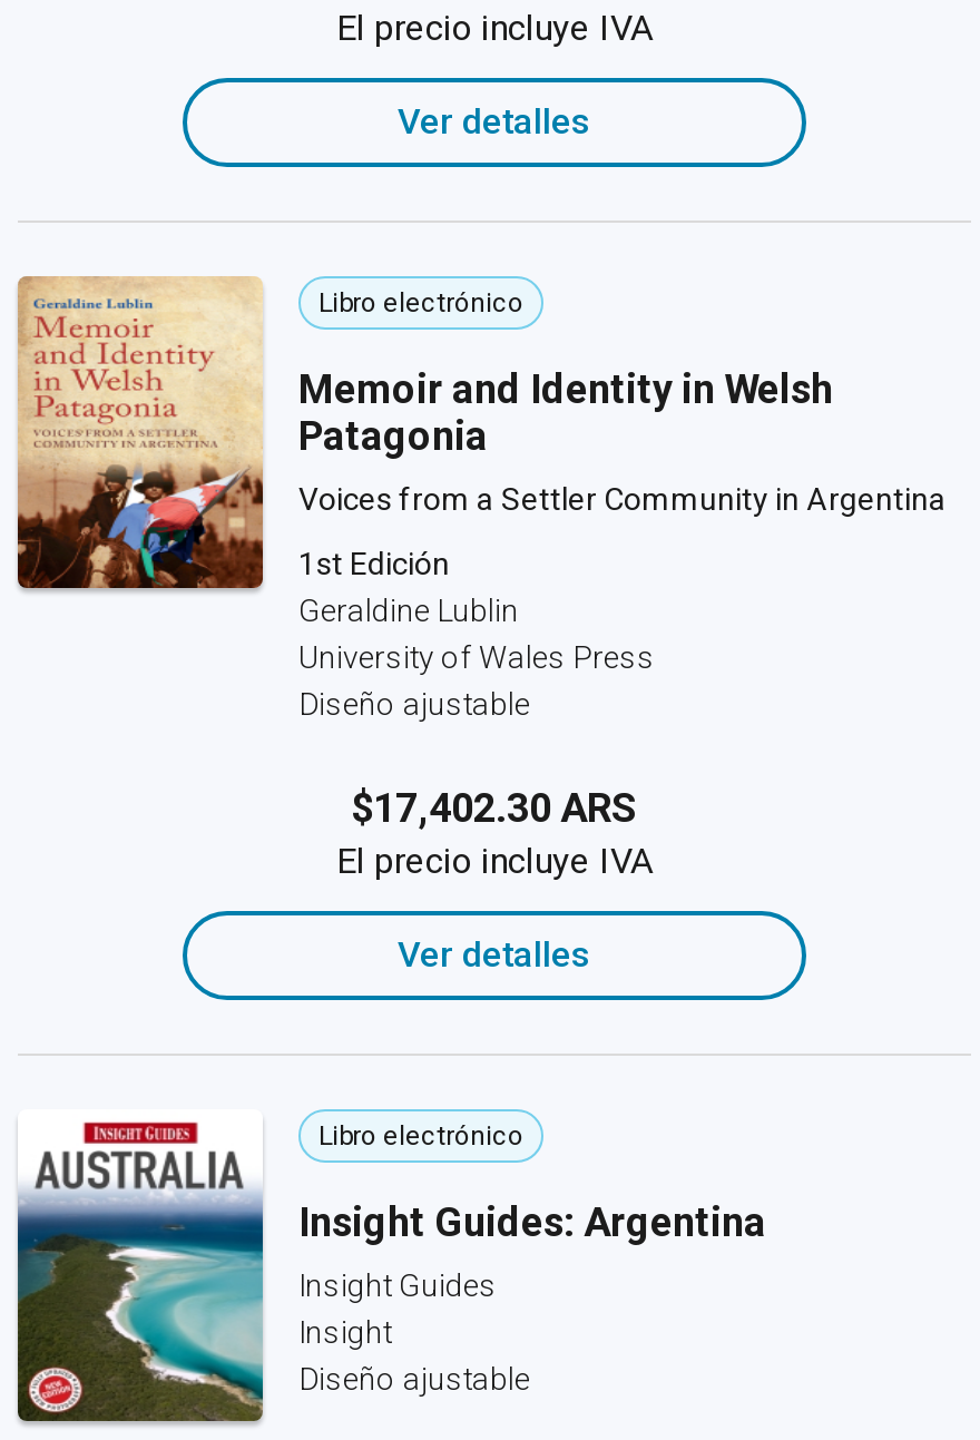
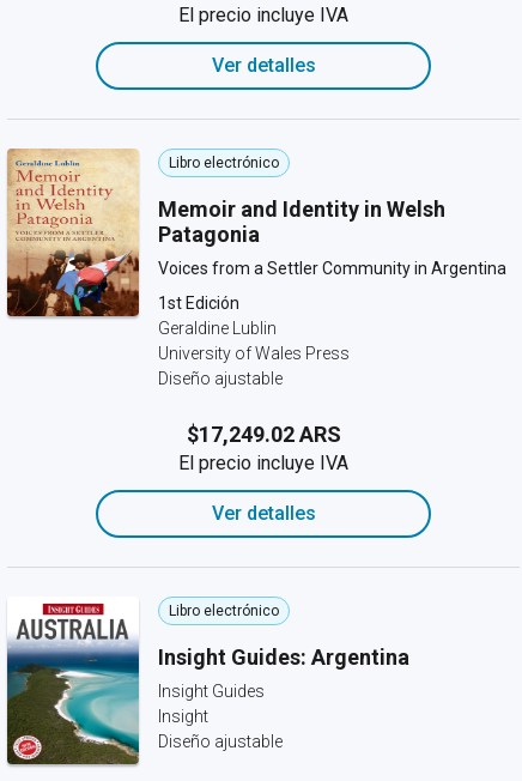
[351,784,638,831] $17,402.30 ARS -> [186,422,341,447] $17,249.02 ARS

